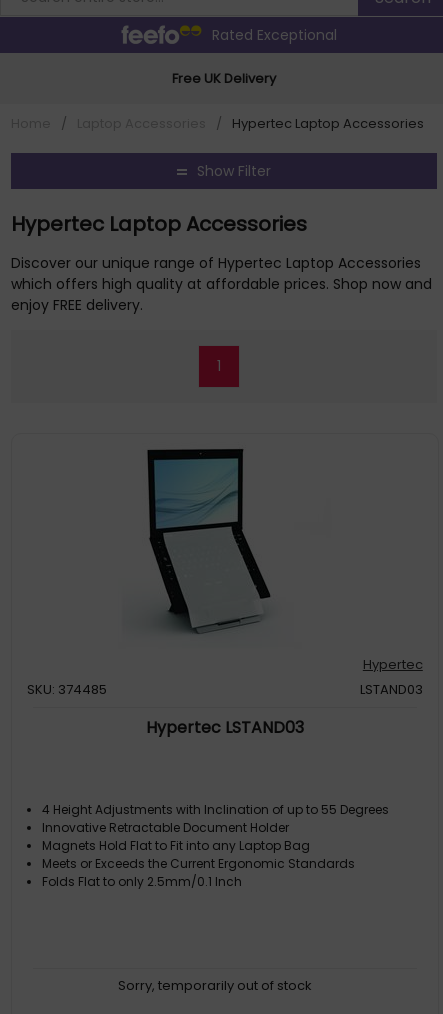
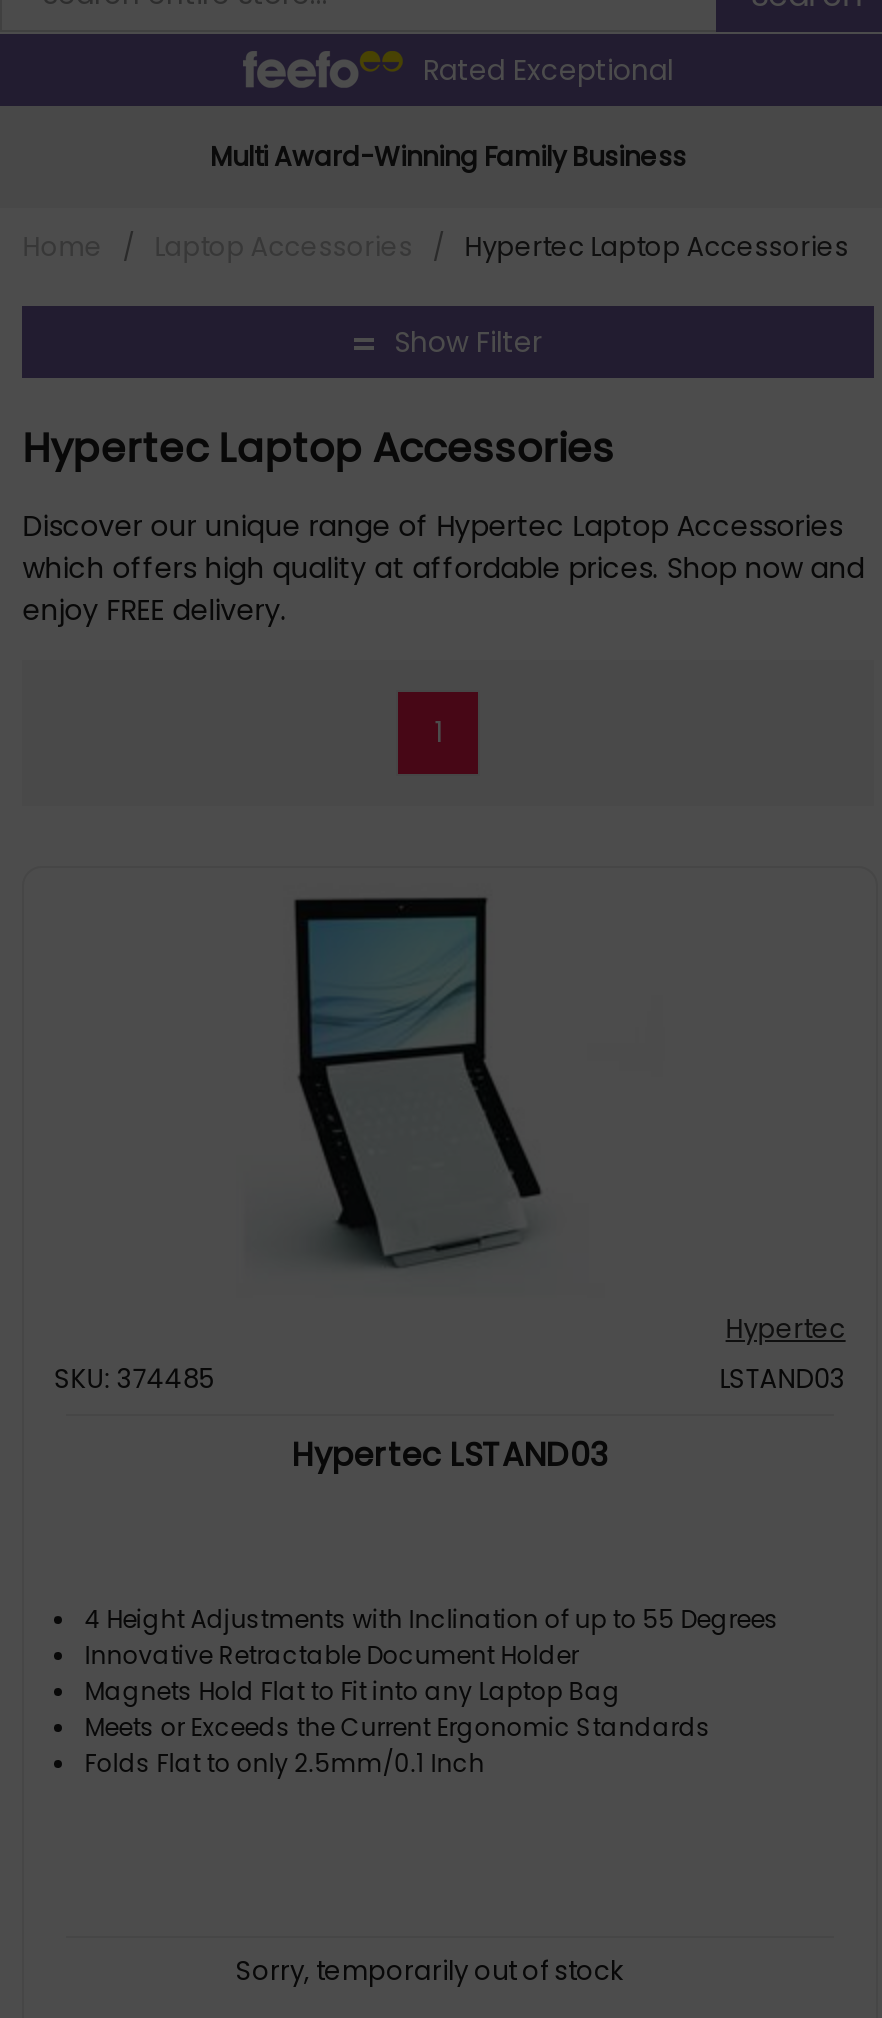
[172,68,276,87] Free UK Delivery -> [210,137,686,175] Multi Award-Winning Family Business

